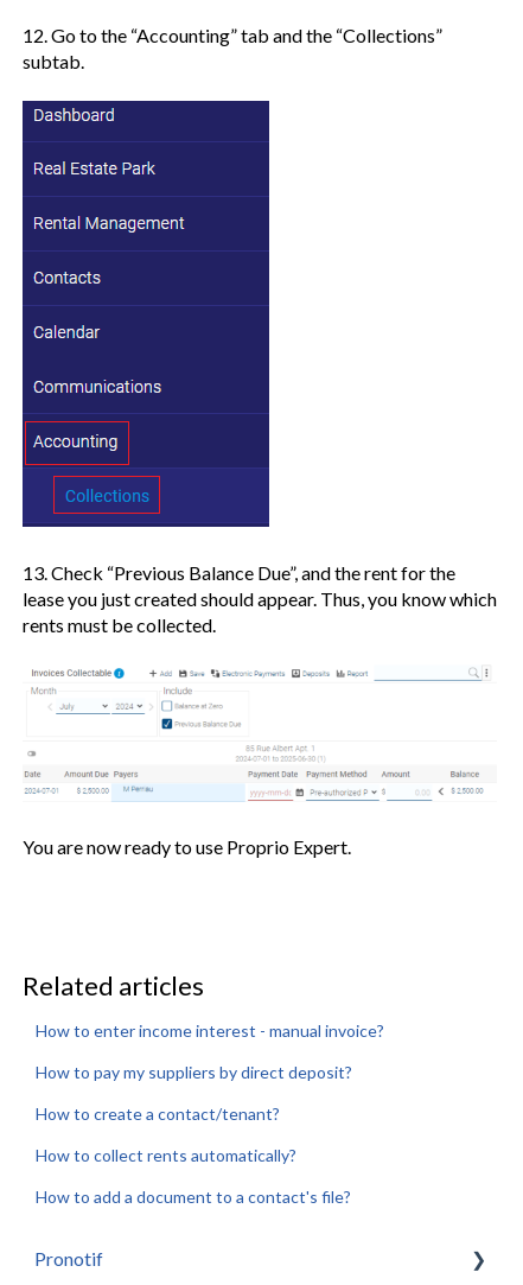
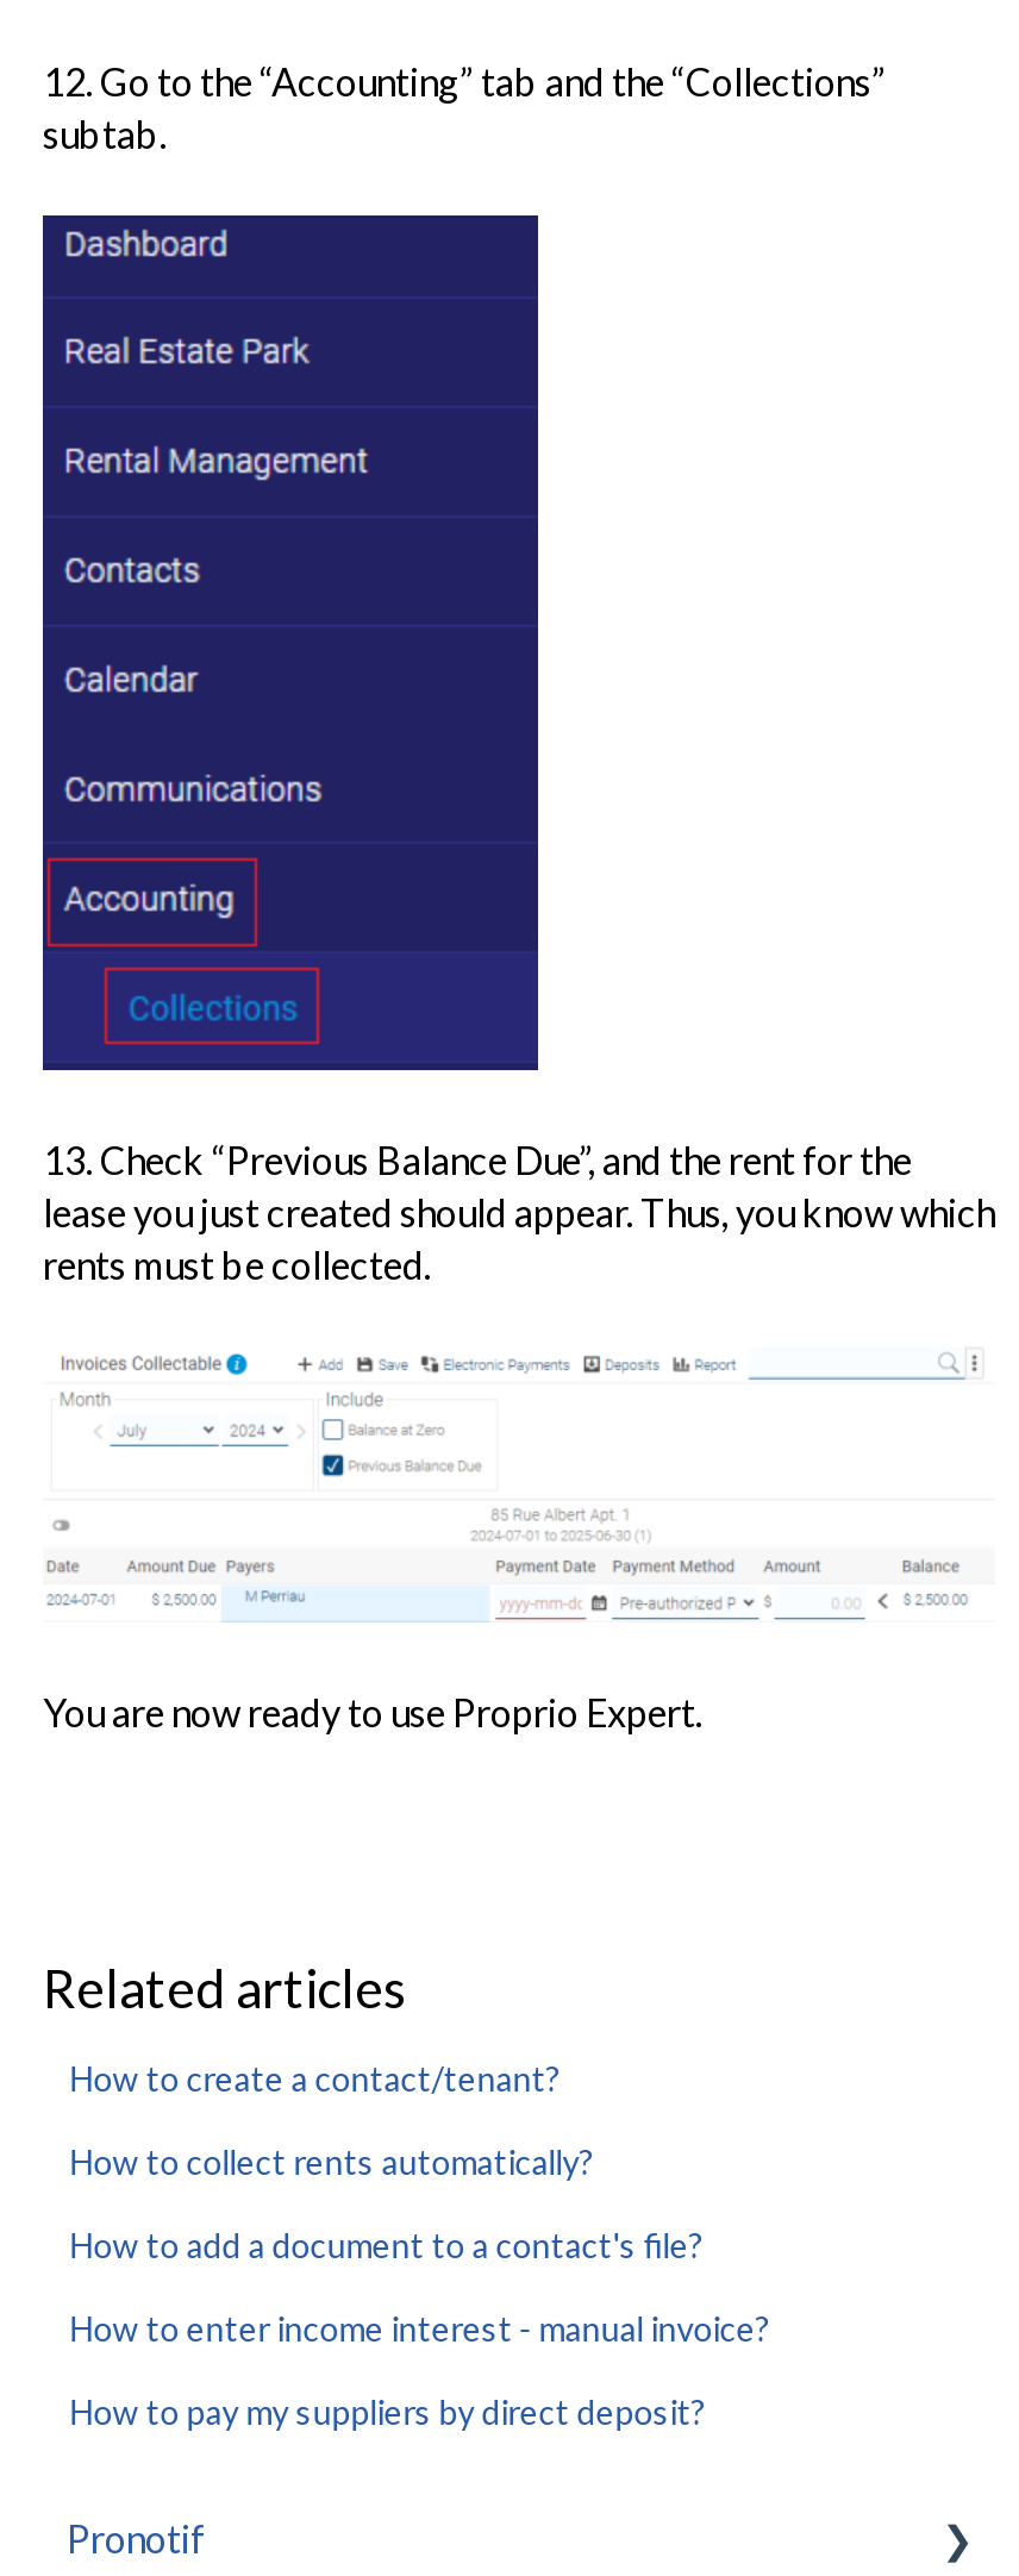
moved [36,1020,384,1082] -> [70,2309,769,2433]: How to enter income interest - manual invoice? | How to pay my suppliers by direct deposit?
moved [36,1103,351,1207] -> [70,2059,703,2266]: How to create a contact/tenant? | How to collect rents automatically? | How to add a document to a contact's file?

